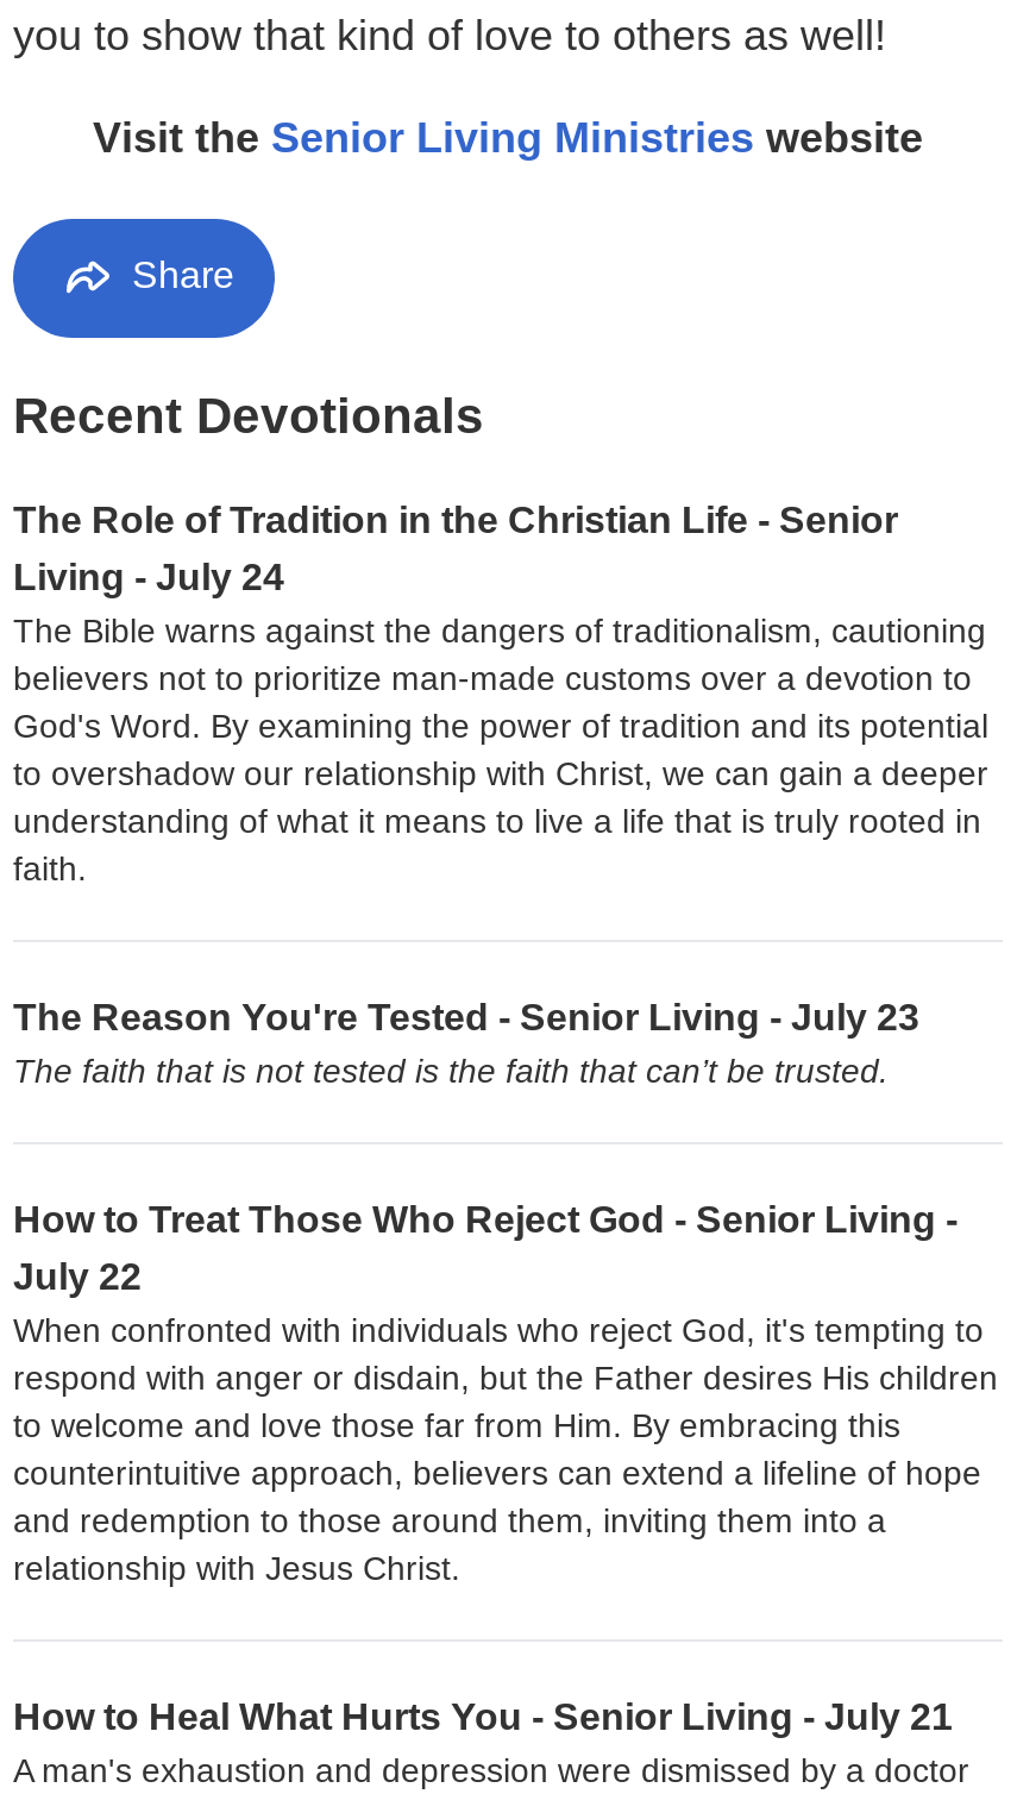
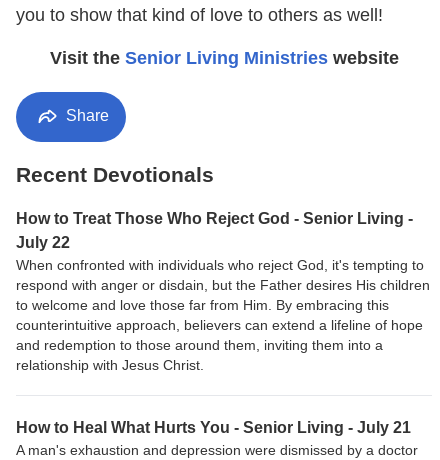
[13,498,988,886] The Role of Tradition in the Christian Life - Senior | Living - July 24 | The Bible warns against the dangers of traditionalism, cautioning | believers not to prioritize man-made customs over a devotion to | God's Word. By examining the power of tradition and its potential | to overshadow our relationship with Christ, we can gain a deeper | understanding of what it means to live a life that is truly rooted in | faith. -> none
[13,996,919,1089] The Reason You're Tested - Senior Living - July 23 | The faith that is not tested is the faith that can’t be trusted. -> none

